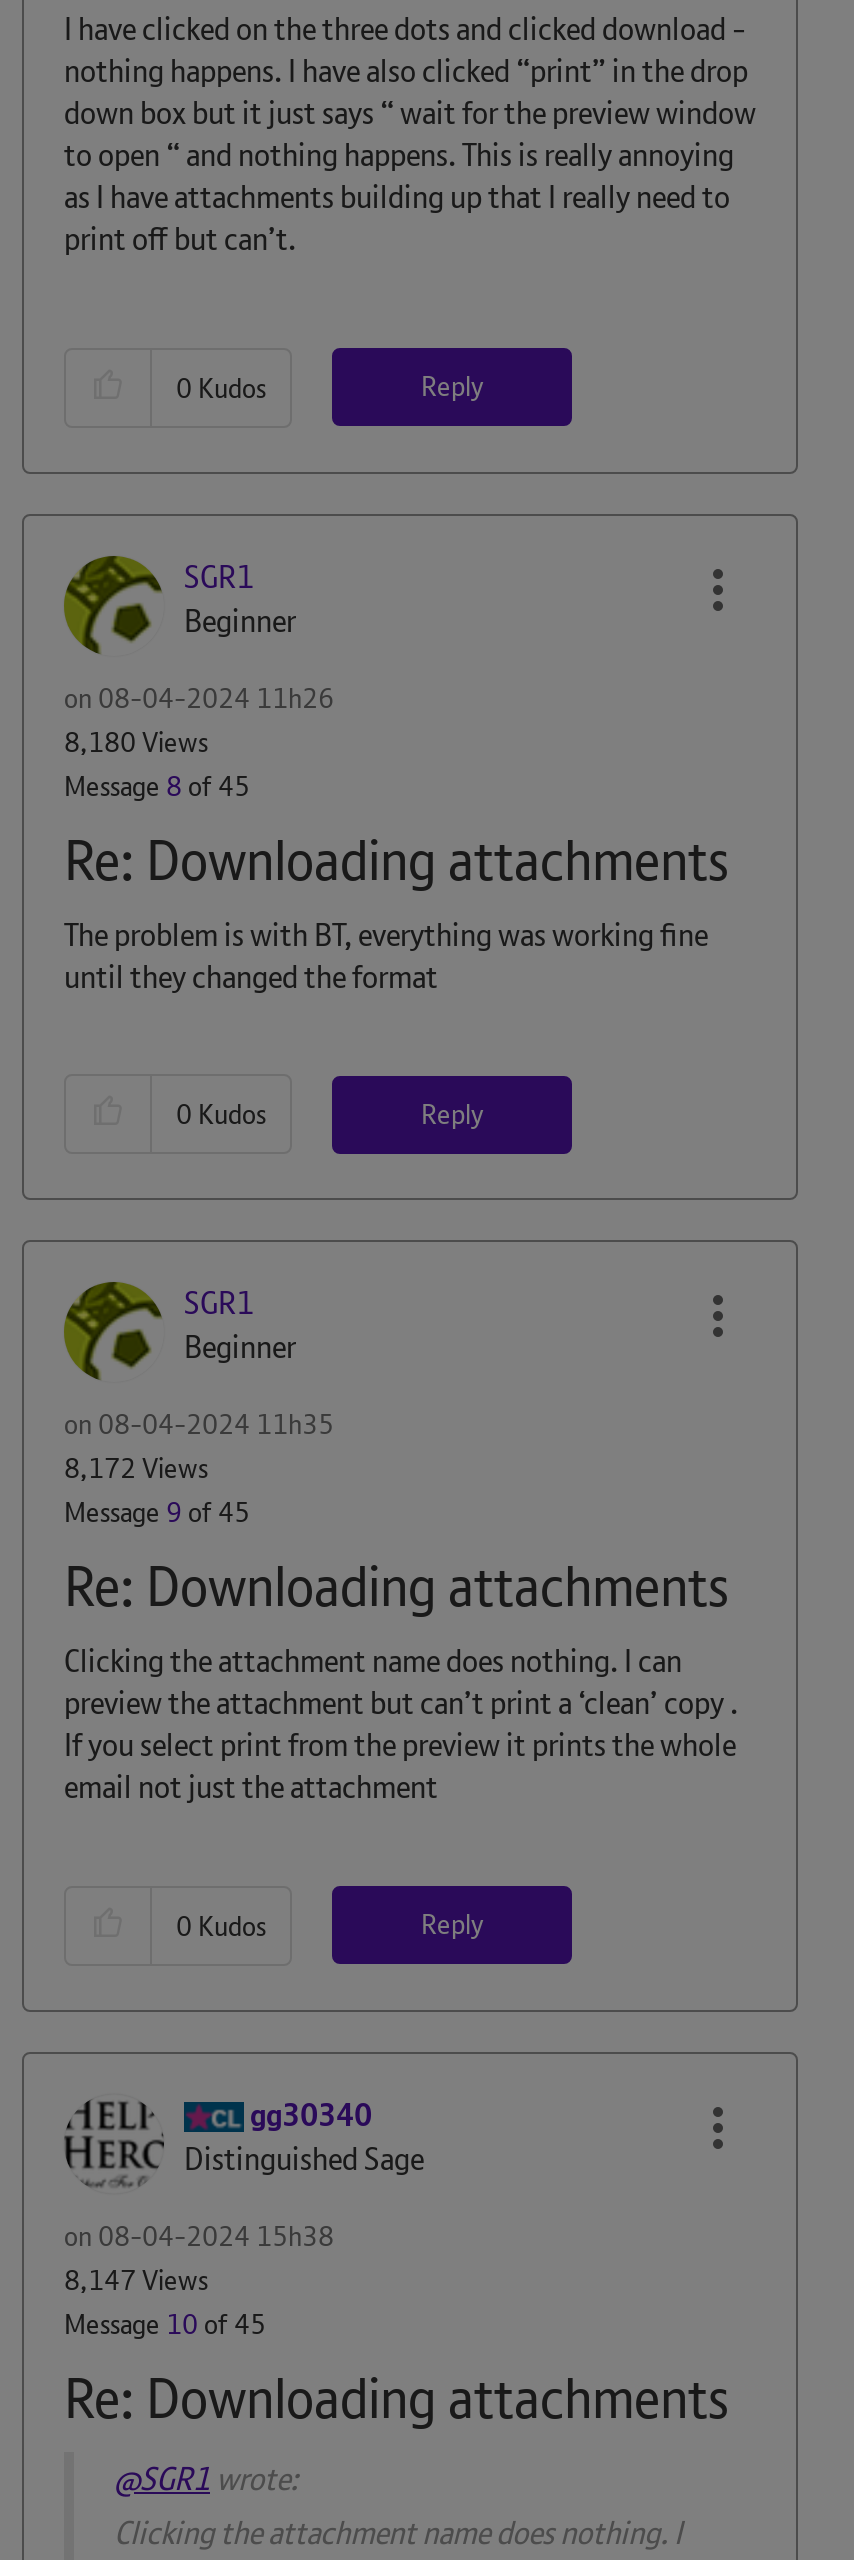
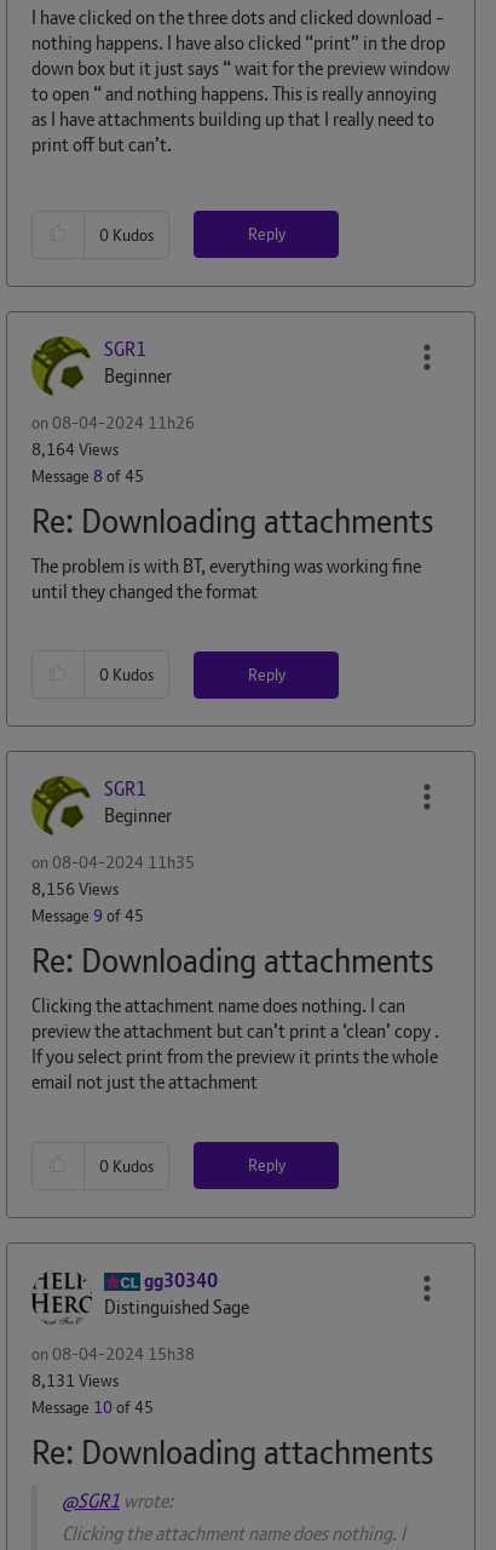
[64,723,208,759] 8,180 Views -> [31,438,119,460] 8,164 Views
[64,1450,208,1486] 8,172 Views -> [31,878,119,900] 8,156 Views
[64,2261,208,2297] 8,147 Views -> [31,1369,119,1391] 8,131 Views

